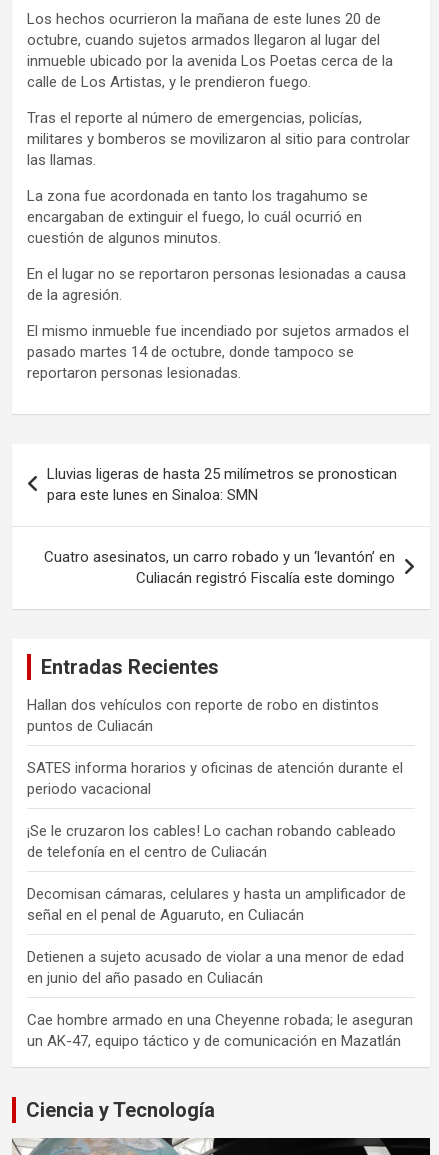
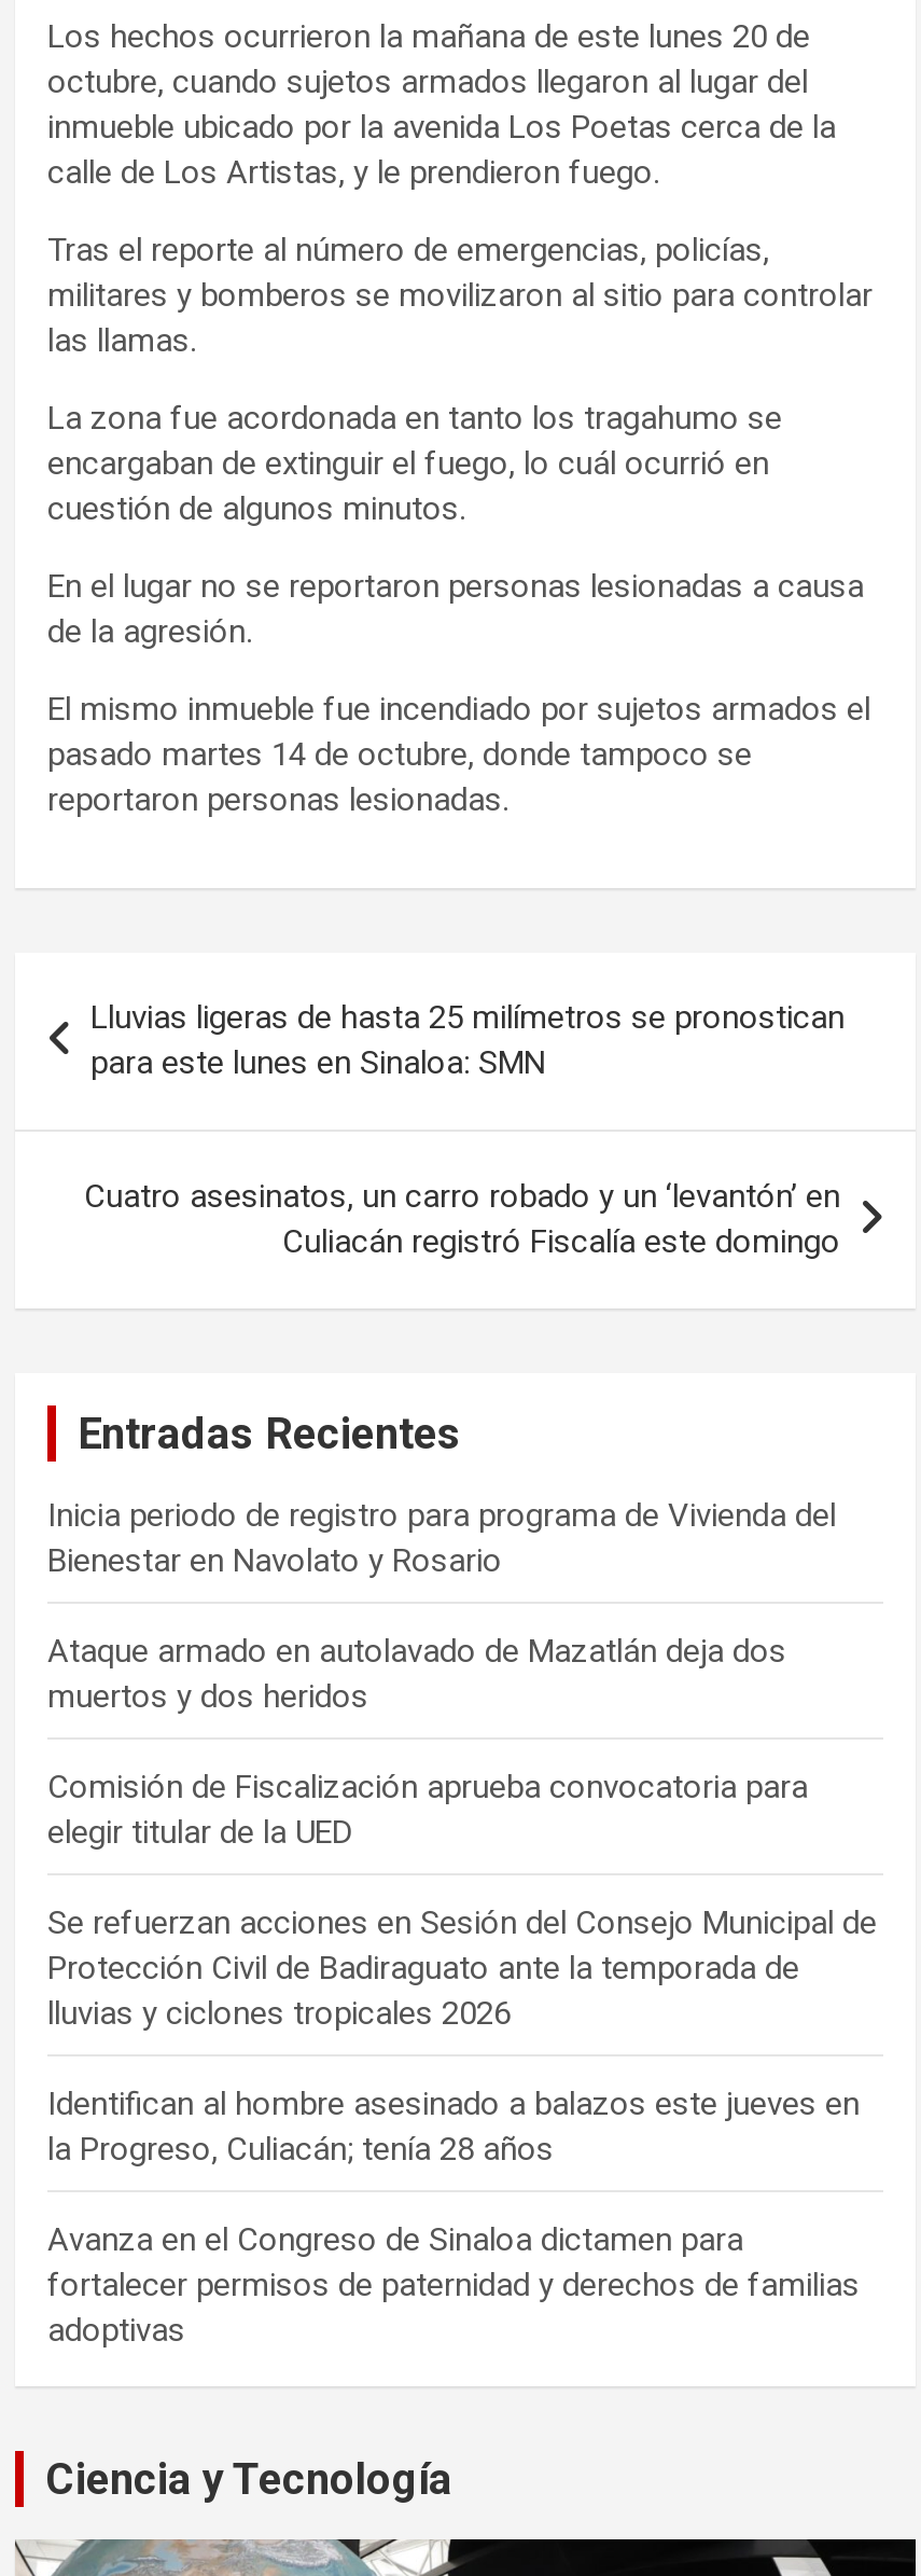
[27,696,379,735] Hallan dos vehículos con reporte de robo en distintos | puntos de Culiacán -> [47,1496,836,1580] Inicia periodo de registro para programa de Vivienda del | Bienestar en Navolato y Rosario
[27,759,403,798] SATES informa horarios y oficinas de atención durante el | periodo vacacional -> [47,1631,786,1715] Ataque armado en autolavado de Mazatlán deja dos | muertos y dos heridos
[27,822,396,861] ¡Se le cruzaron los cables! Lo cachan robando cableado | de telefonía en el centro de Culiacán -> [47,1767,808,1851] Comisión de Fiscalización aprueba convocatoria para | elegir titular de la UED
[27,885,406,924] Decomisan cámaras, celulares y hasta un amplificador de | señal en el penal de Aguaruto, en Culiacán -> [47,1903,877,2032] Se refuerzan acciones en Sesión del Consejo Municipal de | Protección Civil de Badiraguato ante la temporada de | lluvias y ciclones tropicales 2026
[27,948,404,987] Detienen a sujeto acusado de violar a una menor de edad | en junio del año pasado en Culiacán -> [47,2084,860,2168] Identifican al hombre asesinado a balazos este jueves en | la Progreso, Culiacán; tenía 28 años
[27,1011,413,1050] Cae hombre armado en una Cheyenne robada; le aseguran | un AK-47, equipo táctico y de comunicación en Mazatlán -> [47,2220,860,2349] Avanza en el Congreso de Sinaloa dictamen para | fortalecer permisos de paternidad y derechos de familias | adoptivas

